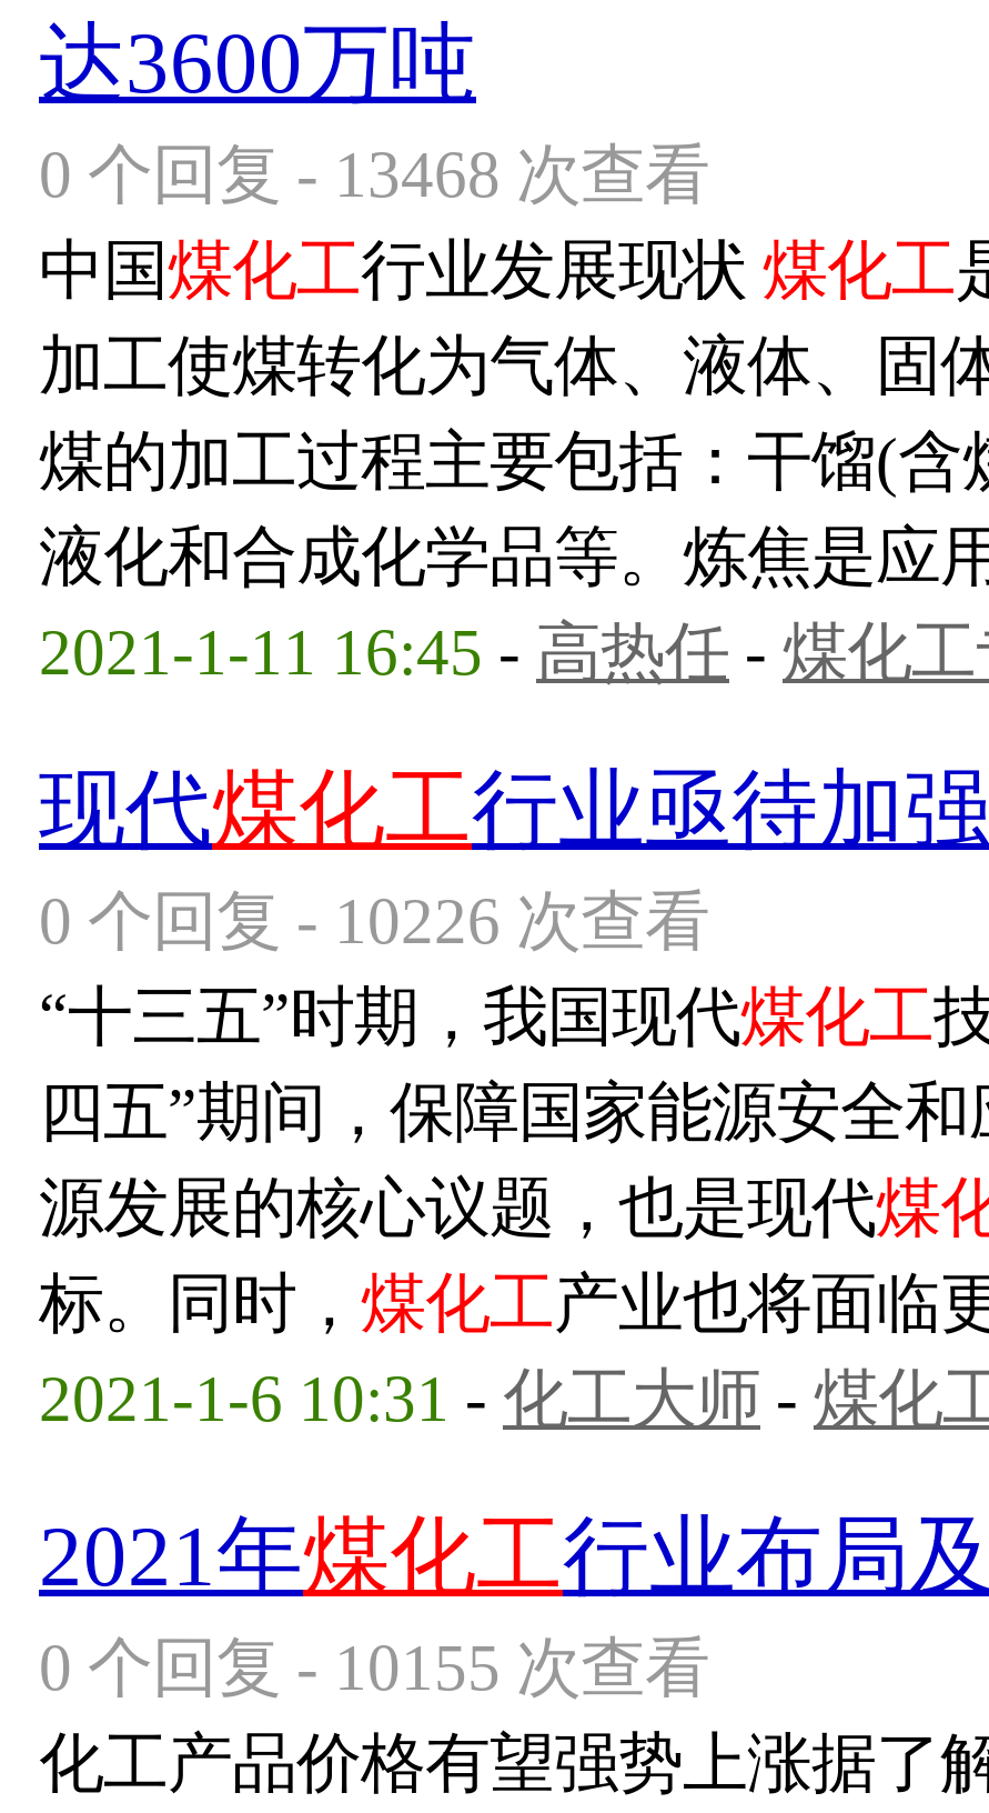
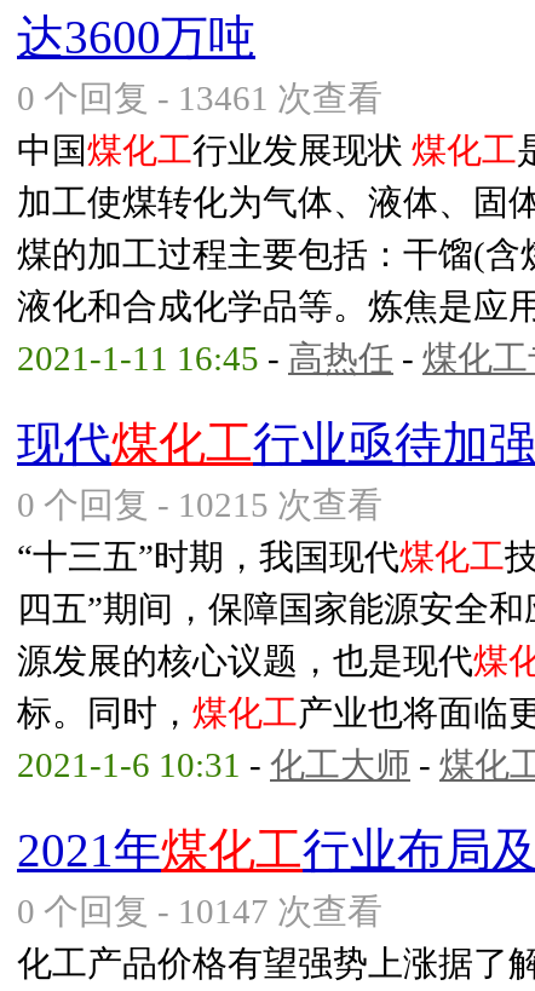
[39,139,709,210] 0 个回复 - 13468 次查看 -> [17,79,382,117] 0 个回复 - 13461 次查看
[39,885,709,956] 0 个回复 - 10226 次查看 -> [17,485,382,524] 0 个回复 - 10215 次查看
[39,1632,709,1703] 0 个回复 - 10155 次查看 -> [17,892,382,930] 0 个回复 - 10147 次查看

